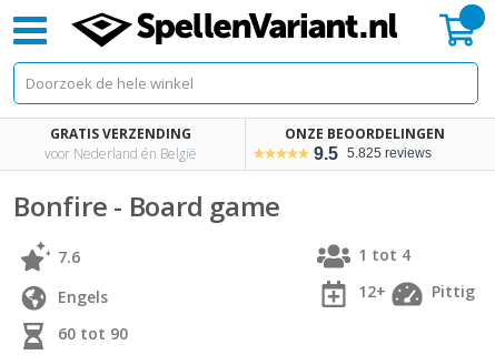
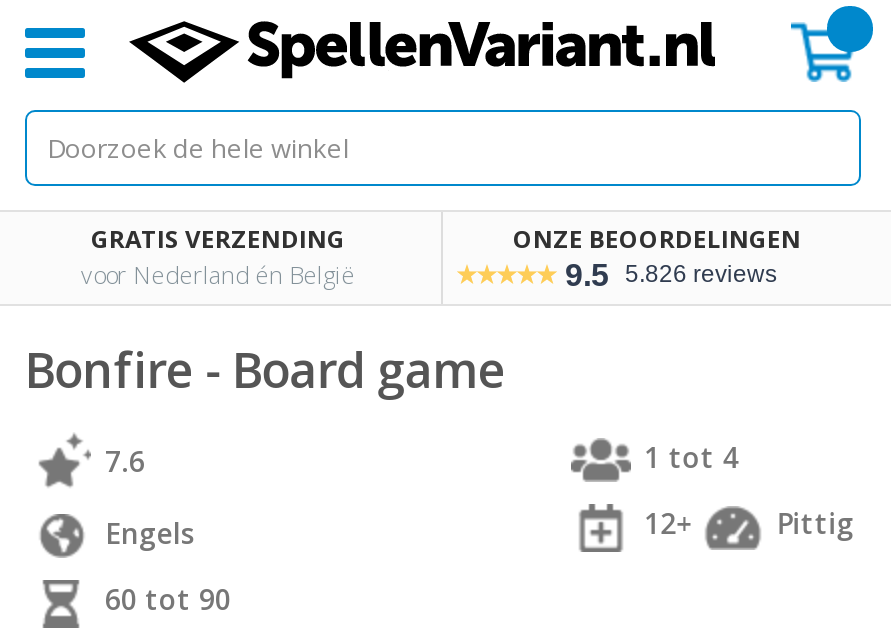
[314,144,432,163] 9.5 5.825 reviews -> [565,258,777,292] 9.5 5.826 reviews

